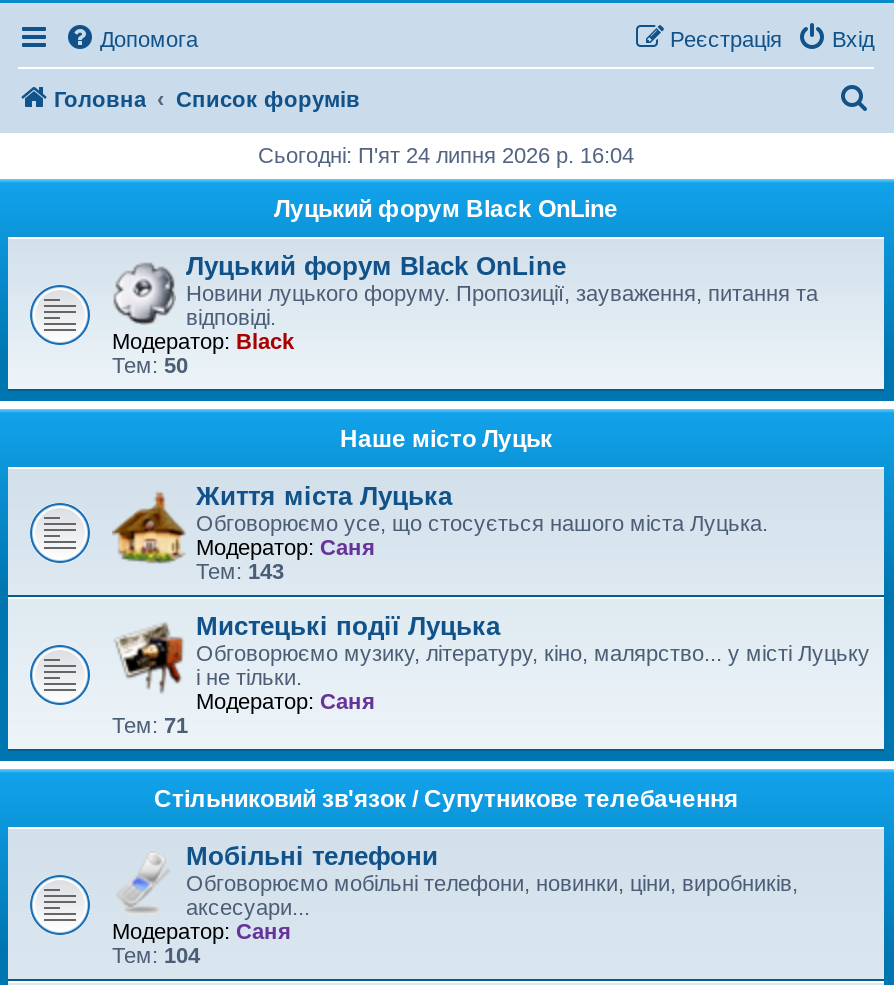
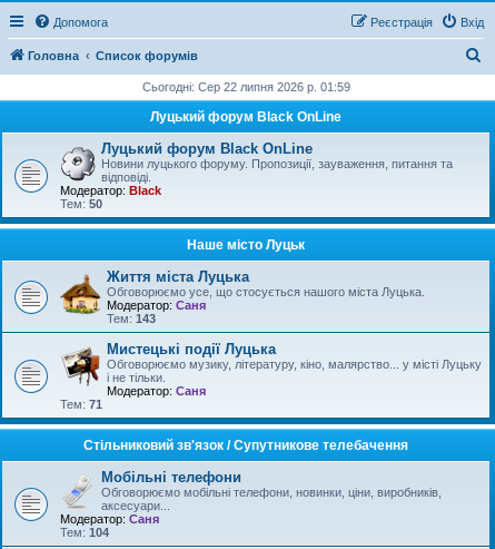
[258,143,634,167] Сьогодні: П'ят 24 липня 2026 р. 16:04 -> [142,80,350,94] Сьогодні: Сер 22 липня 2026 р. 01:59

